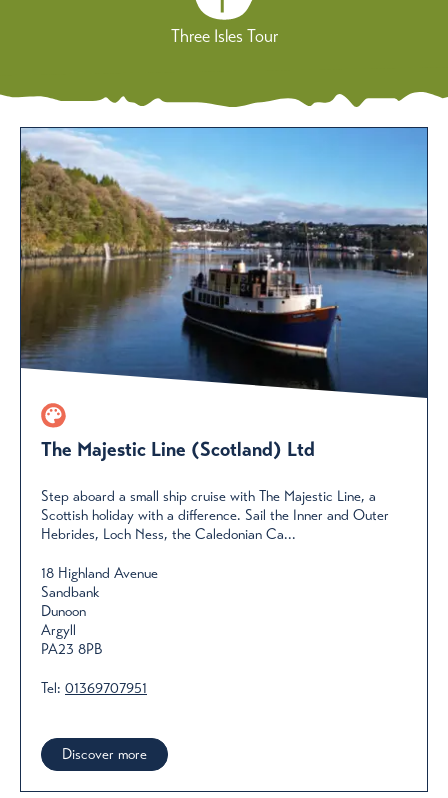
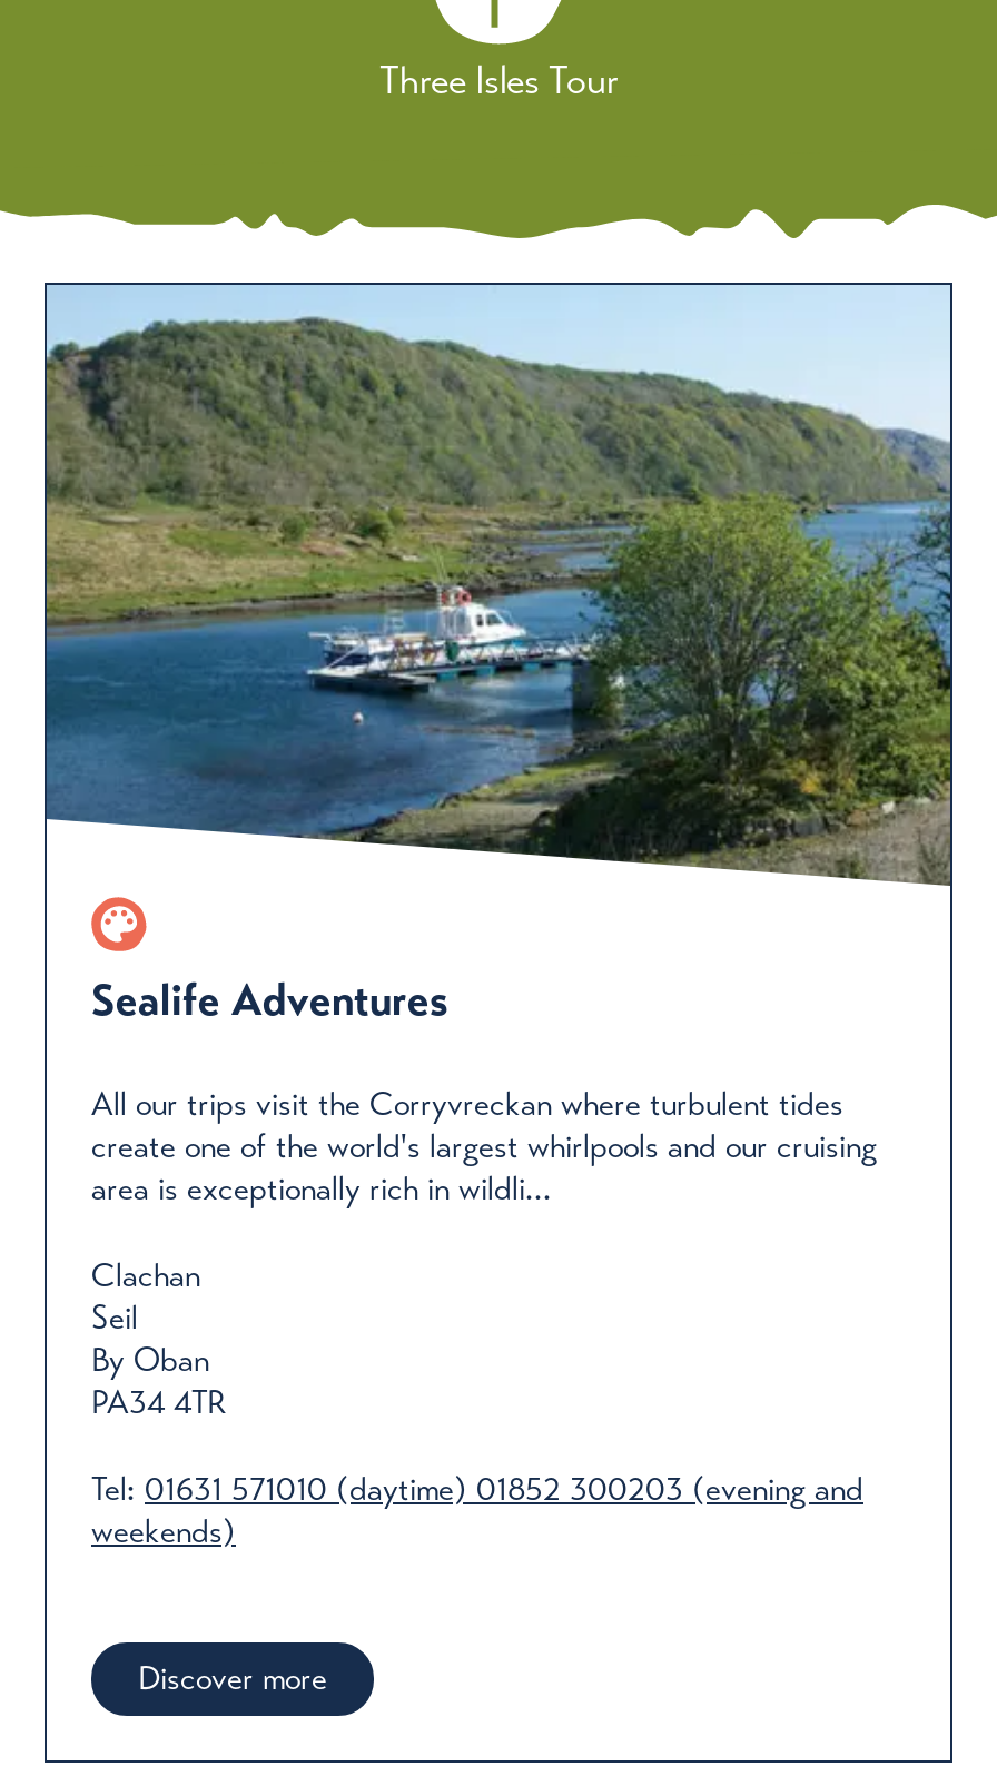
[20,127,428,462] [image] | The Majestic Line (Scotland) Ltd -> [45,283,952,1028] [image] | Sealife Adventures
[41,487,389,543] Step aboard a small ship cruise with The Majestic Line, a | Scottish holiday with a difference. Sail the Inner and Outer | Hebrides, Loch Ness, the Caledonian Ca... -> [91,1084,877,1208] All our trips visit the Corryvreckan where turbulent tides | create one of the world's largest whirlpools and our cruising | area is exceptionally rich in wildli...
[41,564,158,658] 18 Highland Avenue | Sandbank | Dunoon | Argyll | PA23 8PB -> [91,1255,227,1422] Clachan | Seil | By Oban | PA34 4TR
[41,679,147,697] Tel: 01369707951 -> [91,1469,863,1551] Tel: 01631 571010 (daytime) 01852 300203 (evening and | weekends)

